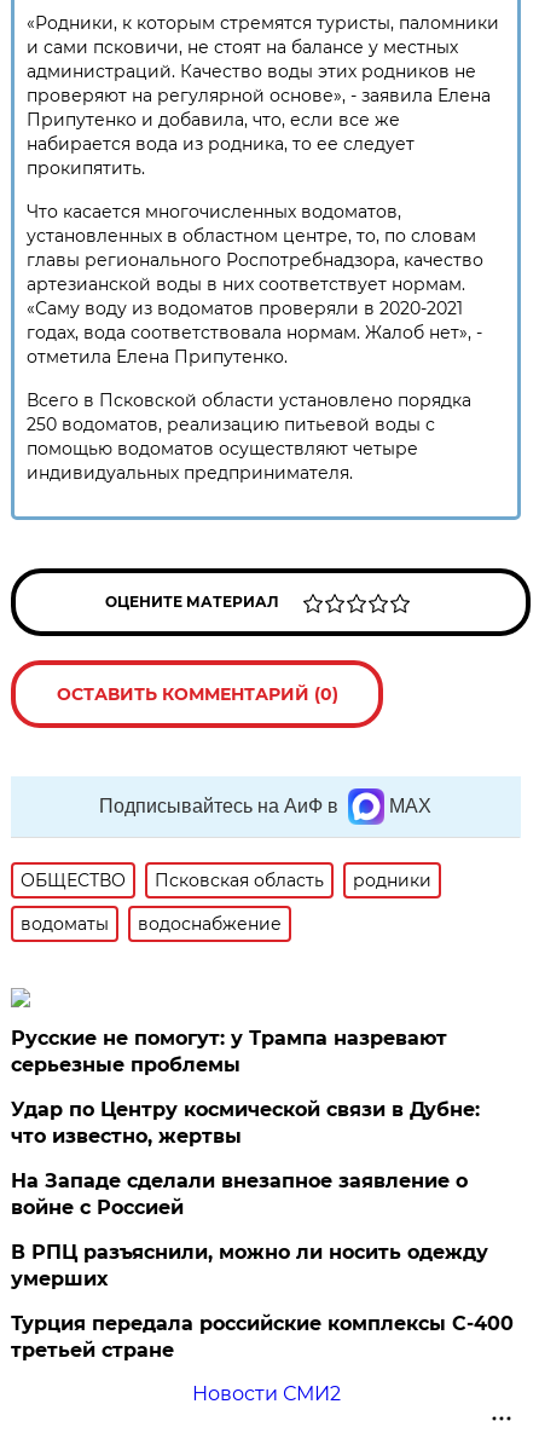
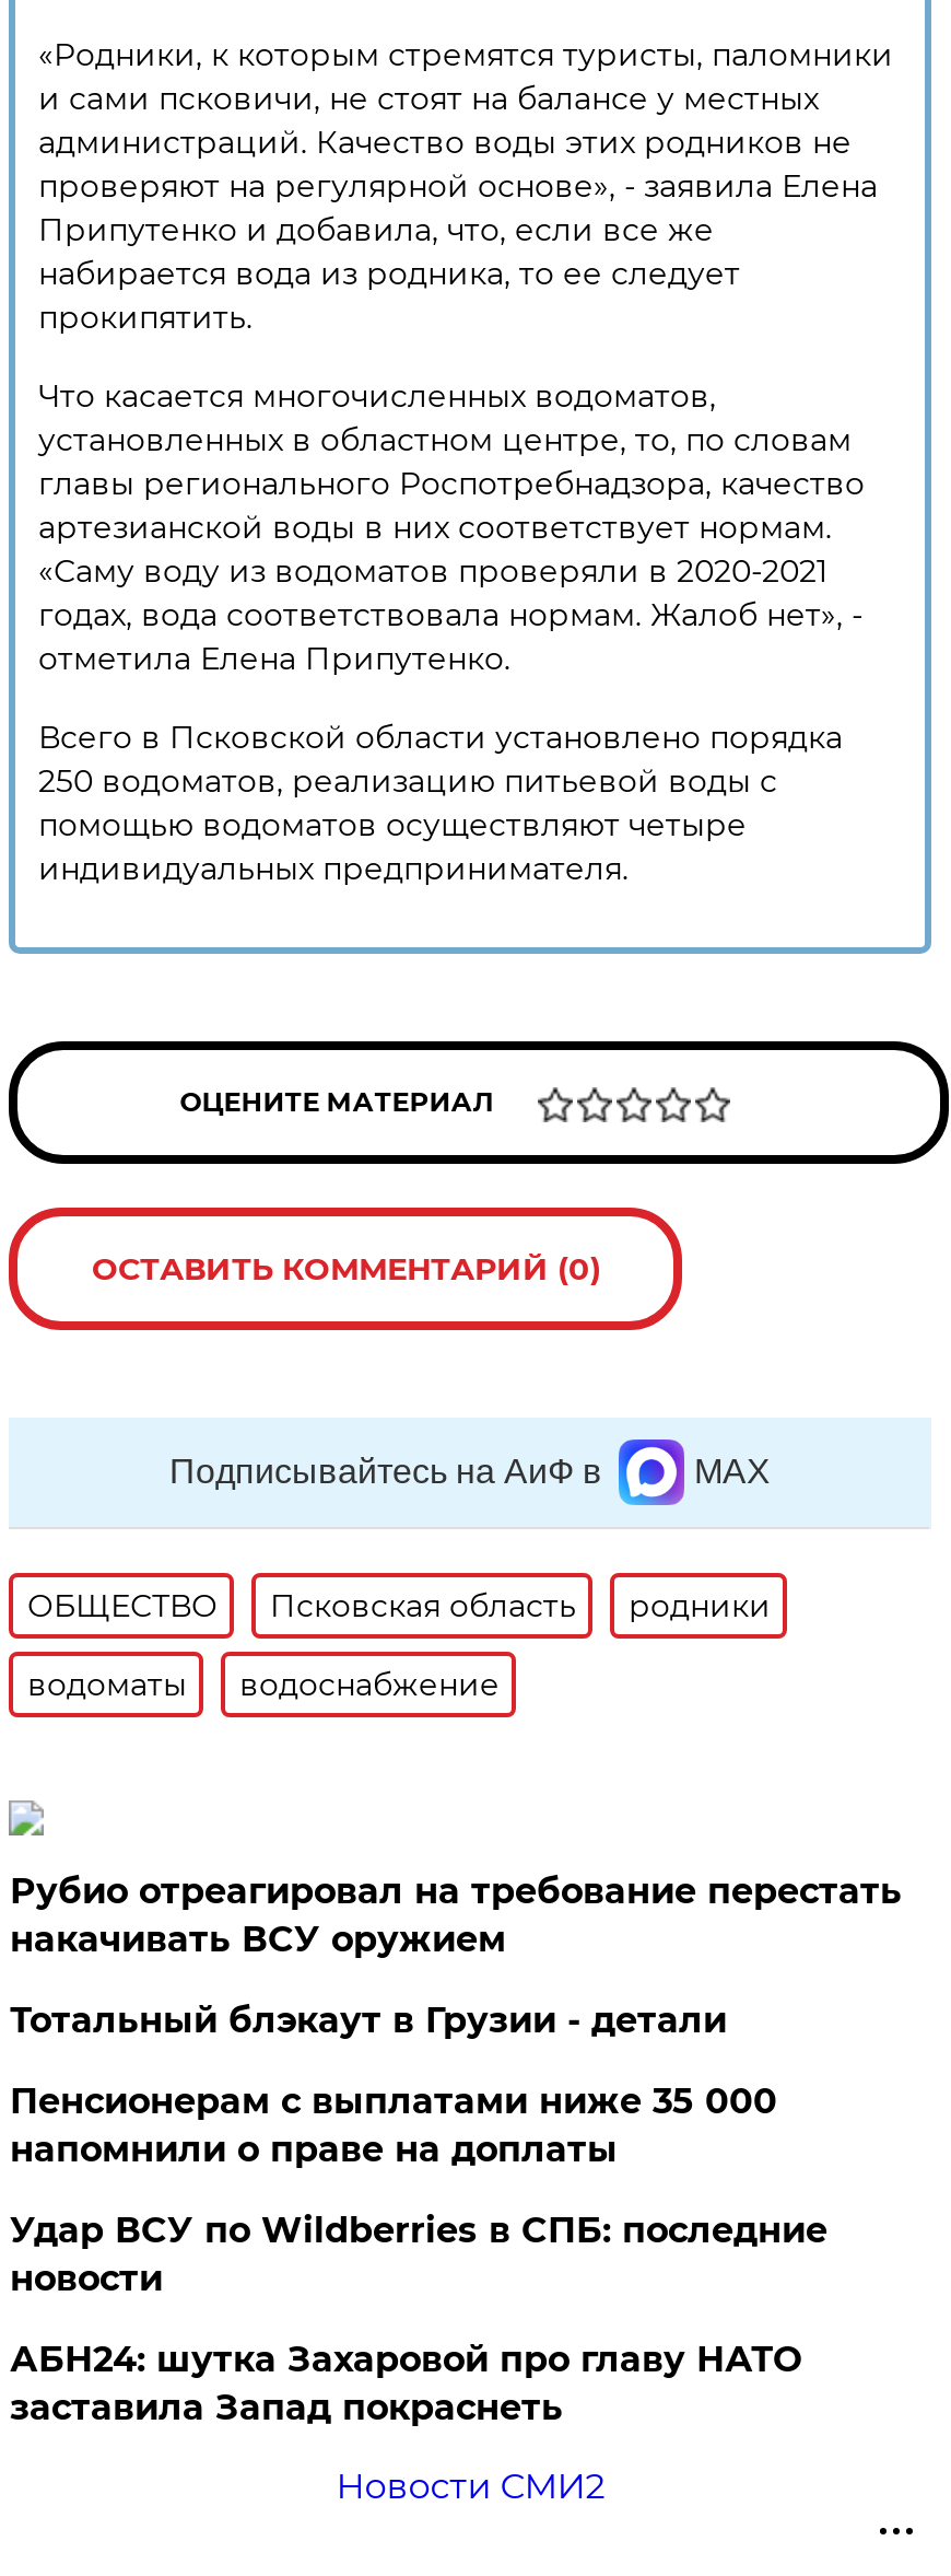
[11,1027,448,1076] Русские не помогут: у Трампа назревают | серьезные проблемы -> [10,1870,902,1960] Рубио отреагировал на требование перестать | накачивать ВСУ оружием
[11,1098,480,1148] Удар по Центру космической связи в Дубне: | что известно, жертвы -> [10,2000,727,2041] Тотальный блэкаут в Грузии - детали
[11,1169,468,1219] На Западе сделали внезапное заявление о | войне с Россией -> [10,2080,777,2170] Пенсионерам с выплатами ниже 35 000 | напомнили о праве на доплаты
[11,1241,489,1290] В РПЦ разъяснили, можно ли носить одежду | умерших -> [10,2210,827,2299] Удар ВСУ по Wildberries в СПБ: последние | новости
[11,1312,514,1362] Турция передала российские комплексы С-400 | третьей стране -> [10,2339,801,2428] АБН24: шутка Захаровой про главу НАТО | заставила Запад покраснеть

